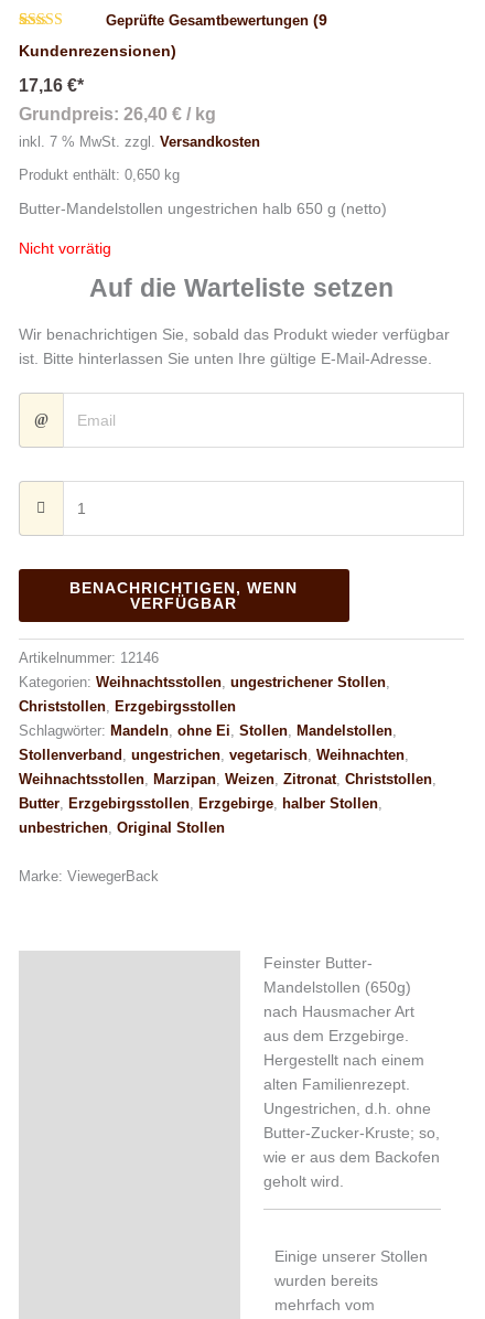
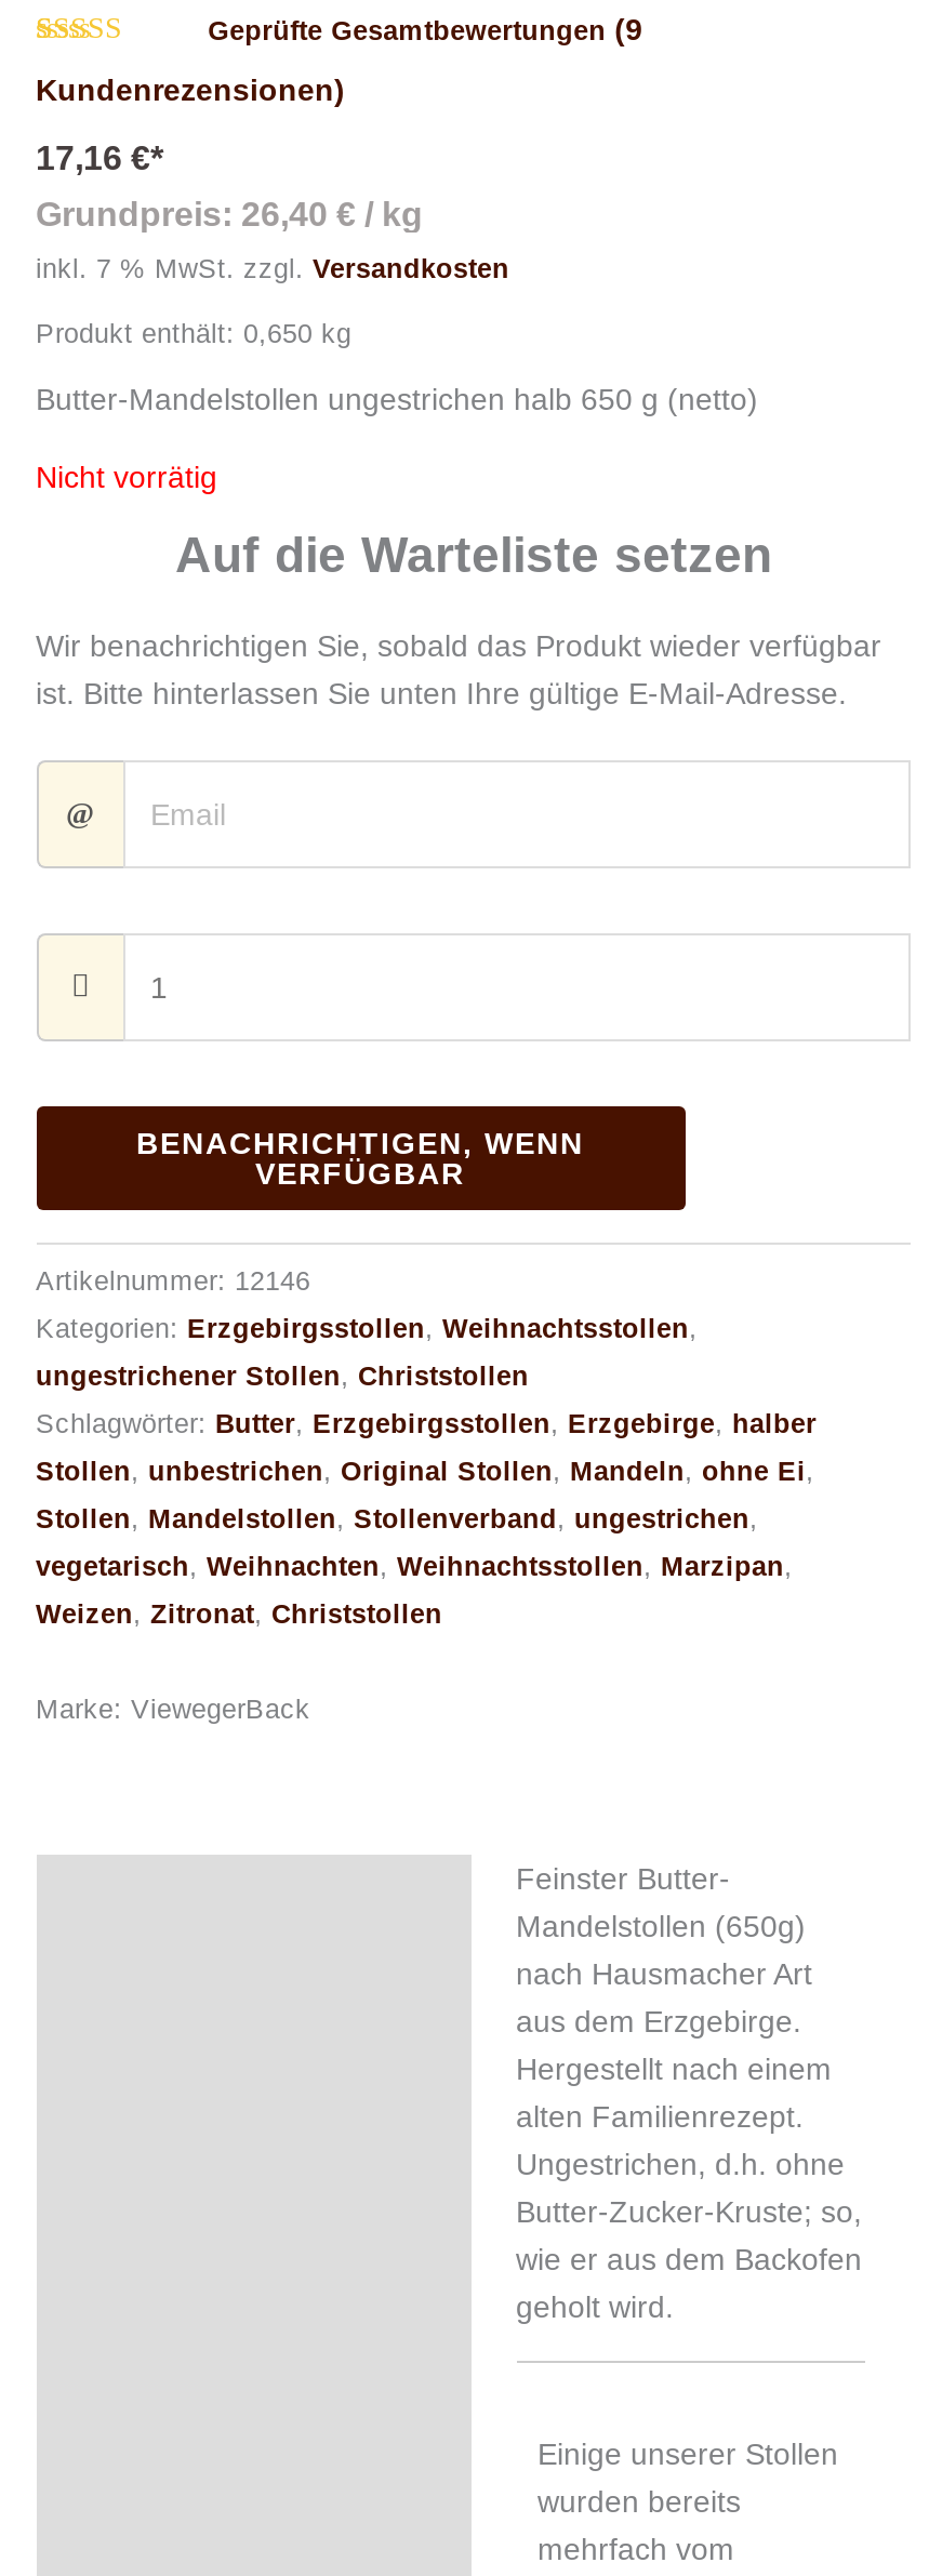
[18,675,390,691] Kategorien: Weihnachtsstollen, ungestrichener Stollen, -> [36,1314,698,1345] Kategorien: Erzgebirgsstollen, Weihnachtsstollen,
[18,699,235,715] Christstollen, Erzgebirgsstollen -> [36,1362,529,1392] ungestrichener Stollen, Christstollen
[18,724,396,739] Schlagwörter: Mandeln, ohne Ei, Stollen, Mandelstollen, -> [36,1410,817,1440] Schlagwörter: Butter, Erzgebirgsstollen, Erzgebirge, halber
[18,748,408,763] Stollenverband, ungestrichen, vegetarisch, Weihnachten, -> [36,1457,814,1487] Stollen, unbestrichen, Original Stollen, Mandeln, ohne Ei,
[18,772,436,788] Weihnachtsstollen, Marzipan, Weizen, Zitronat, Christstollen, -> [36,1505,758,1535] Stollen, Mandelstollen, Stollenverband, ungestrichen,
[18,796,382,812] Butter, Erzgebirgsstollen, Erzgebirge, halber Stollen, -> [36,1552,793,1583] vegetarisch, Weihnachten, Weihnachtsstollen, Marzipan,
[18,821,224,836] unbestrichen, Original Stollen -> [36,1600,442,1630] Weizen, Zitronat, Christstollen

